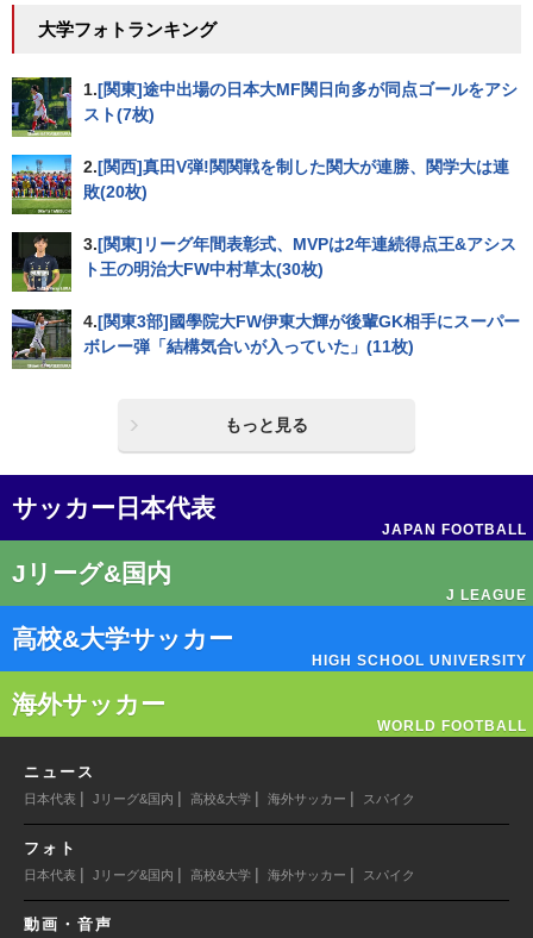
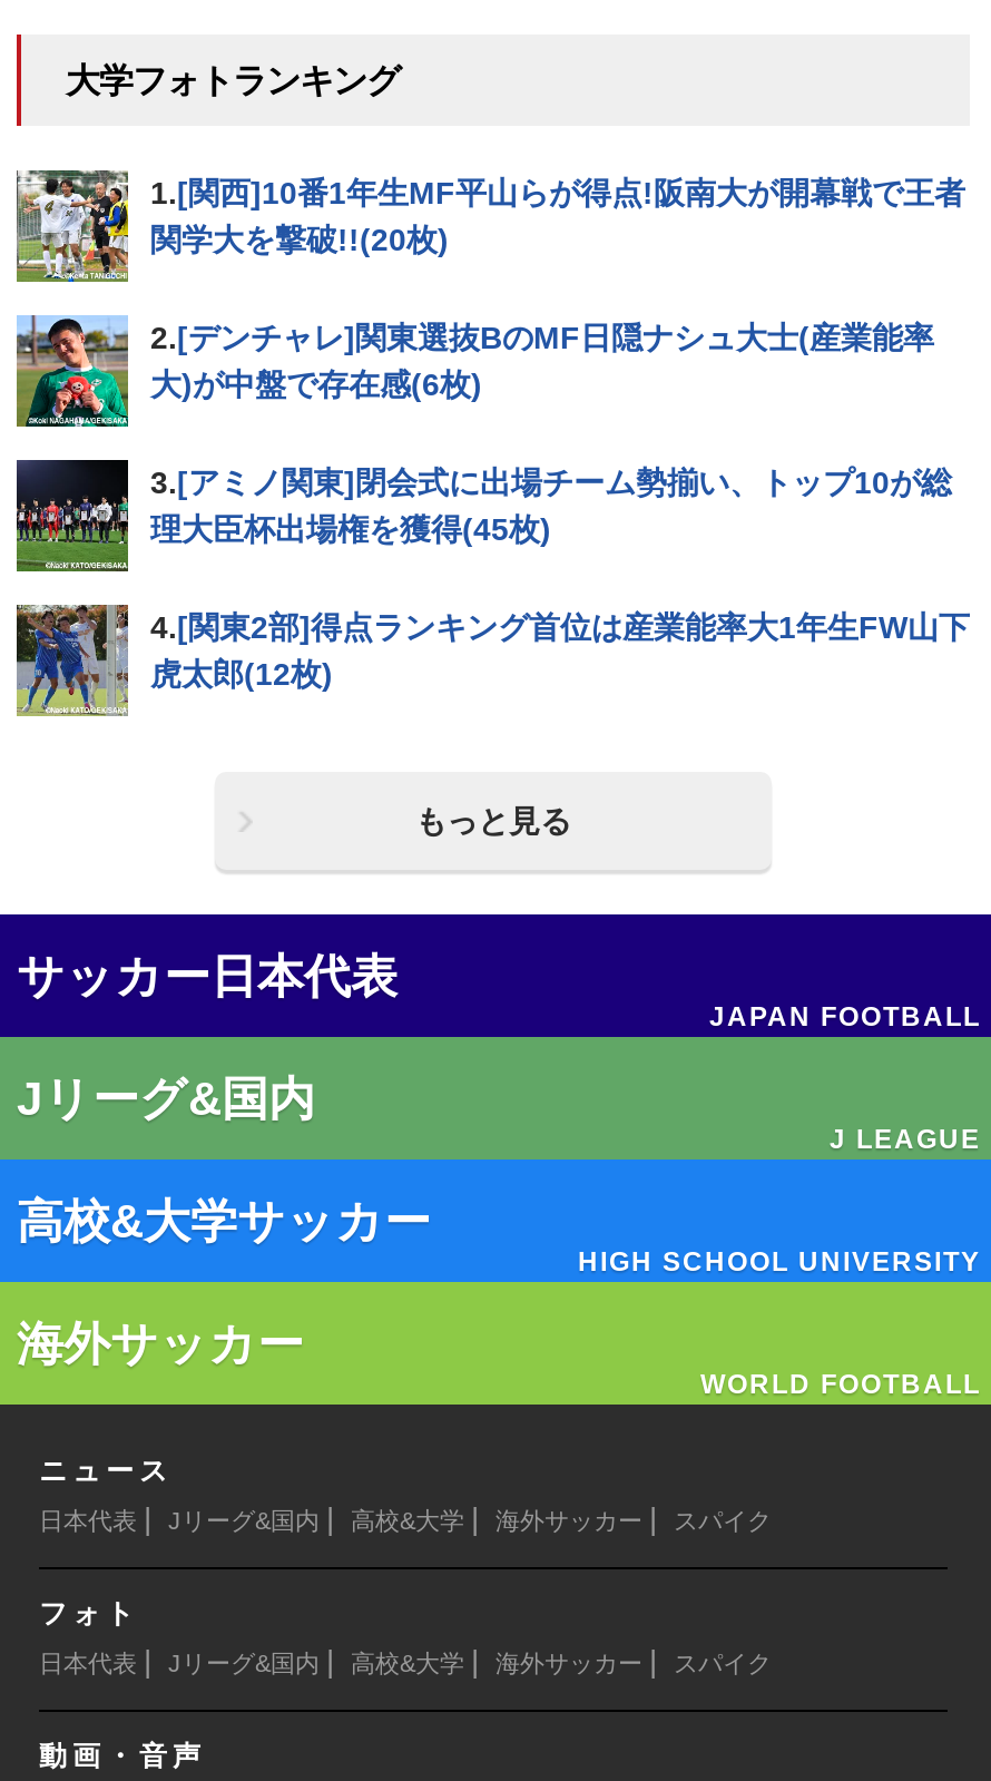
[11,76,518,137] [image] | 1.[関東]途中出場の日本大MF関日向多が同点ゴールをアシ | スト(7枚) -> [14,170,965,284] [image] | 1.[関西]10番1年生MF平山らが得点!阪南大が開幕戦で王者 | 関学大を撃破!!(20枚)
[11,154,509,214] [image] | 2.[関西]真田V弾!関関戦を制した関大が連勝、関学大は連 | 敗(20枚) -> [14,315,934,429] [image] | 2.[デンチャレ]関東選抜BのMF日隠ナシュ大士(産業能率 | 大)が中盤で存在感(6枚)
[12,232,516,292] [image] | 3.[関東]リーグ年間表彰式、MVPは2年連続得点王&アシス | ト王の明治大FW中村草太(30枚) -> [17,460,952,571] [image] | 3.[アミノ関東]閉会式に出場チーム勢揃い、トップ10が総 | 理大臣杯出場権を獲得(45枚)
[11,309,520,368] [image] | 4.[関東3部]國學院大FW伊東大輝が後輩GK相手にスーパー | ボレー弾「結構気合いが入っていた」(11枚) -> [14,605,970,714] [image] | 4.[関東2部]得点ランキング首位は産業能率大1年生FW山下 | 虎太郎(12枚)

